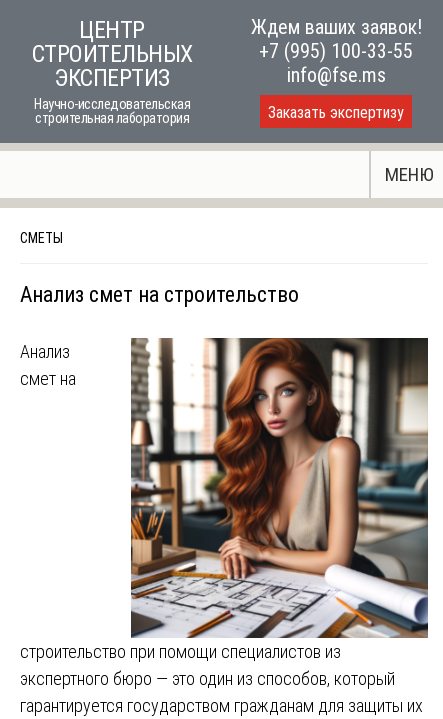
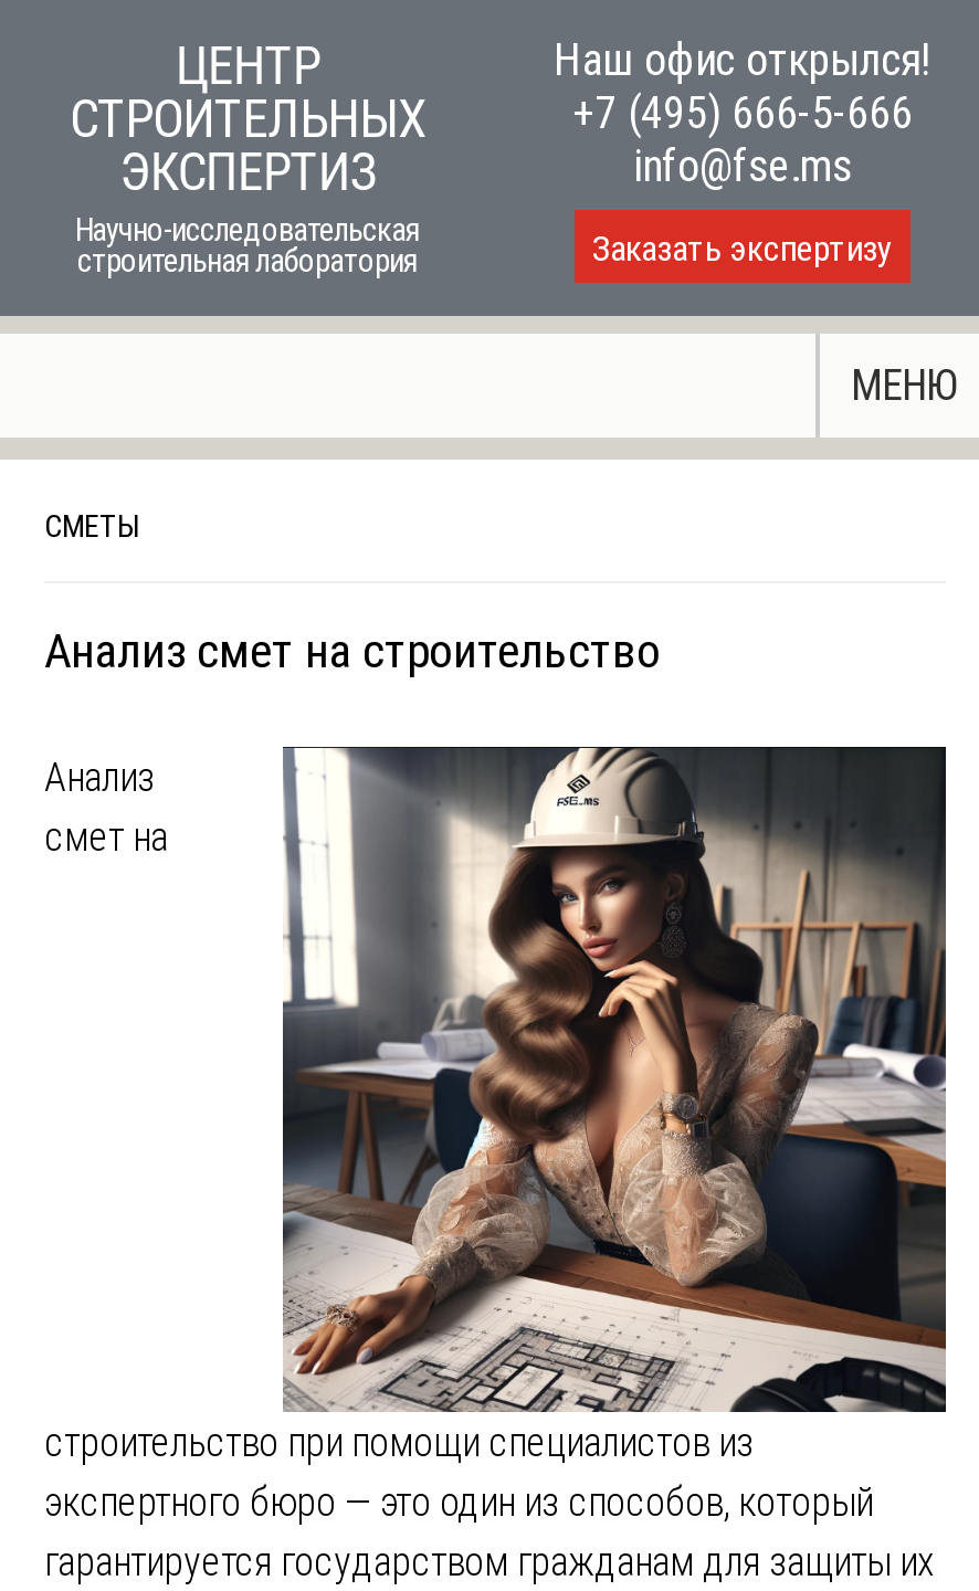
[250,15,421,63] Ждем ваших заявок! | +7 (995) 100-33-55 -> [554,33,931,139] Наш офис открылся! | +7 (495) 666-5-666
[128,337,429,639] [image] -> [281,745,948,1414] [image]

